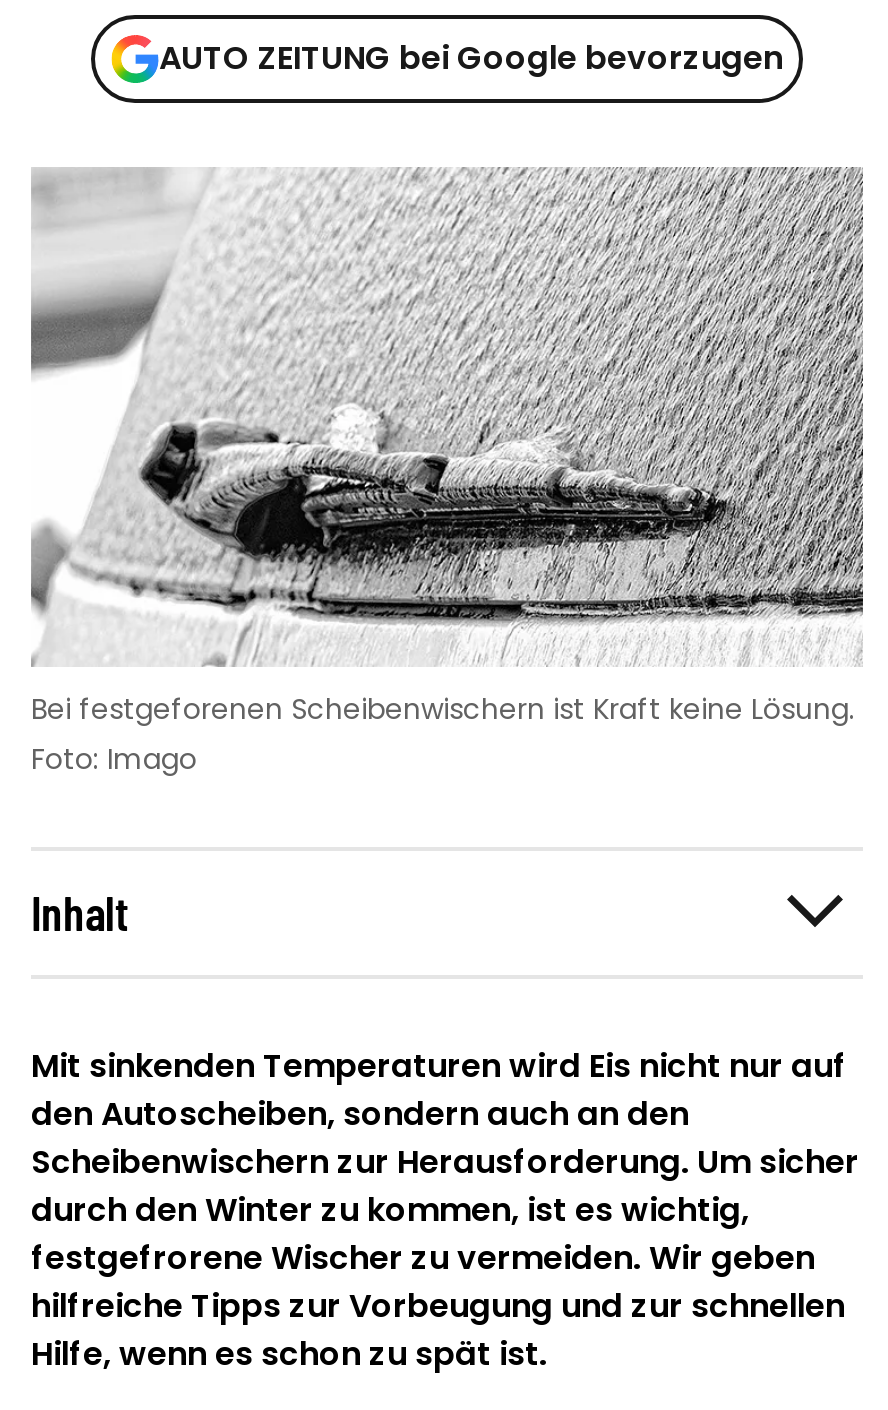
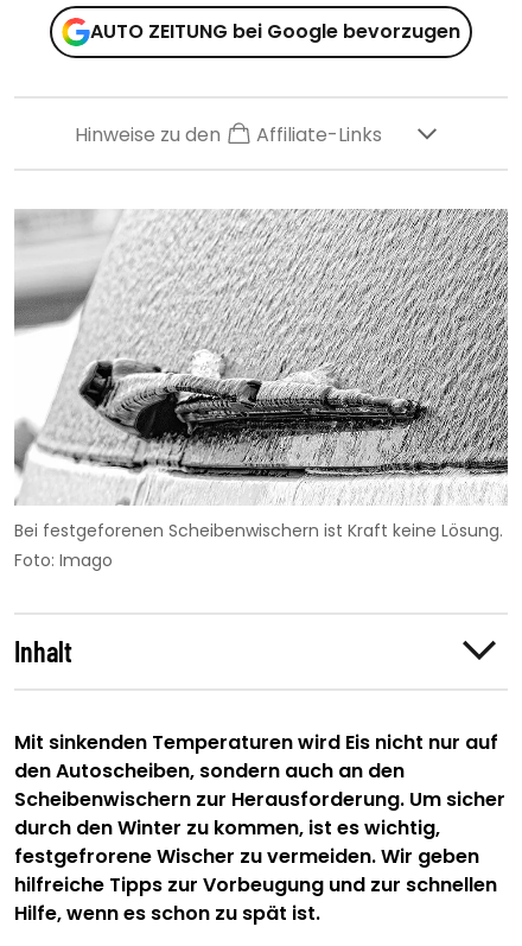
none -> [74,121,381,148] Hinweise zu den | Affiliate-Links

